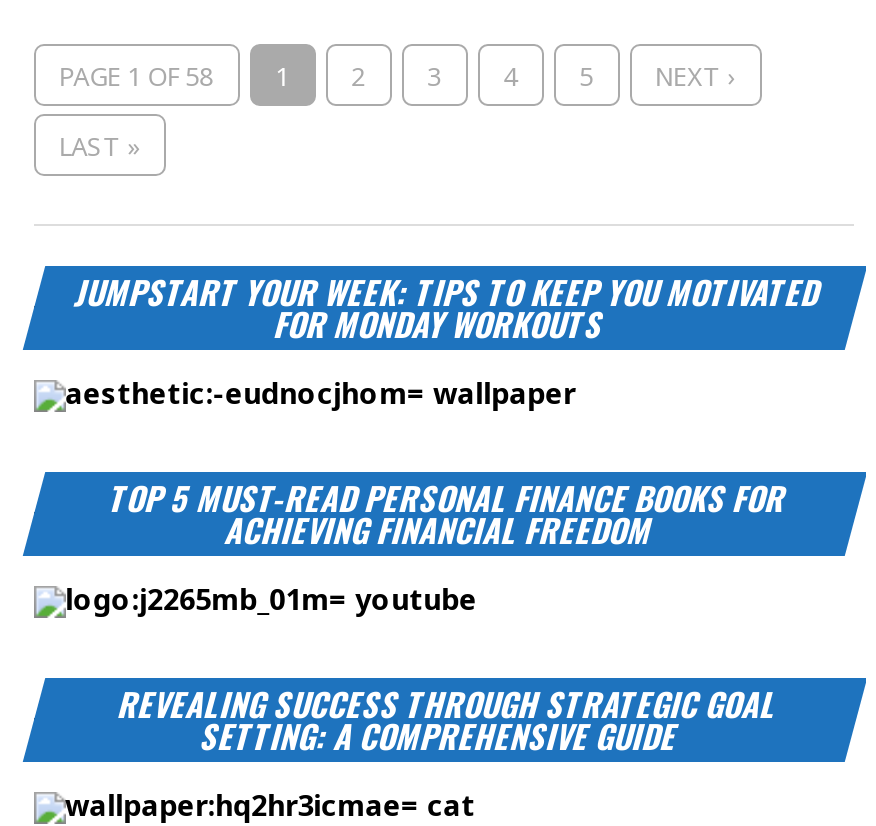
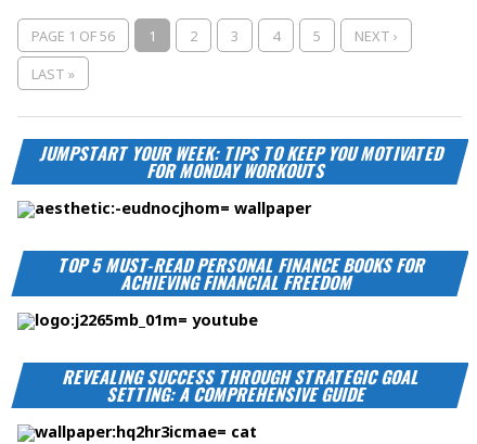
[59,58,735,94] PAGE 1 OF 58 1 2 3 4 5 NEXT › -> [31,26,398,46] PAGE 1 OF 56 1 2 3 4 5 NEXT ›

